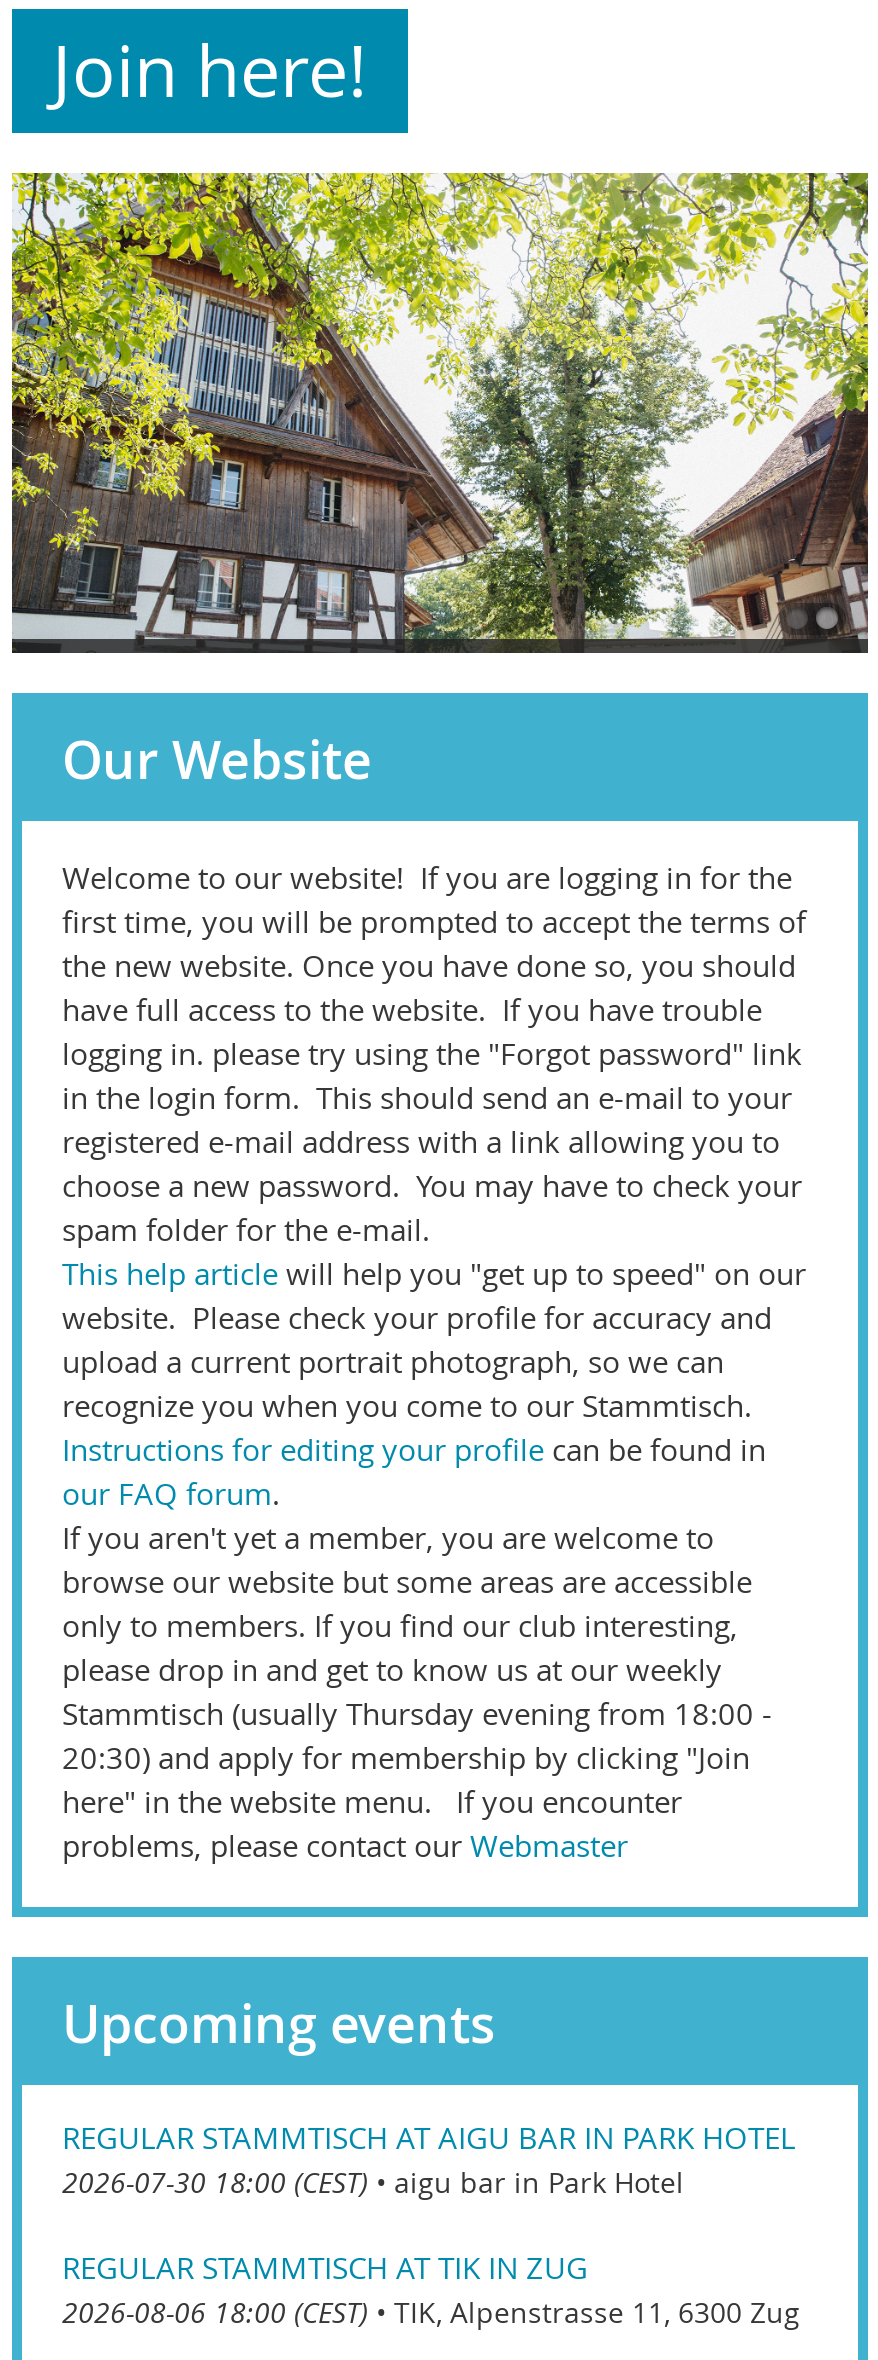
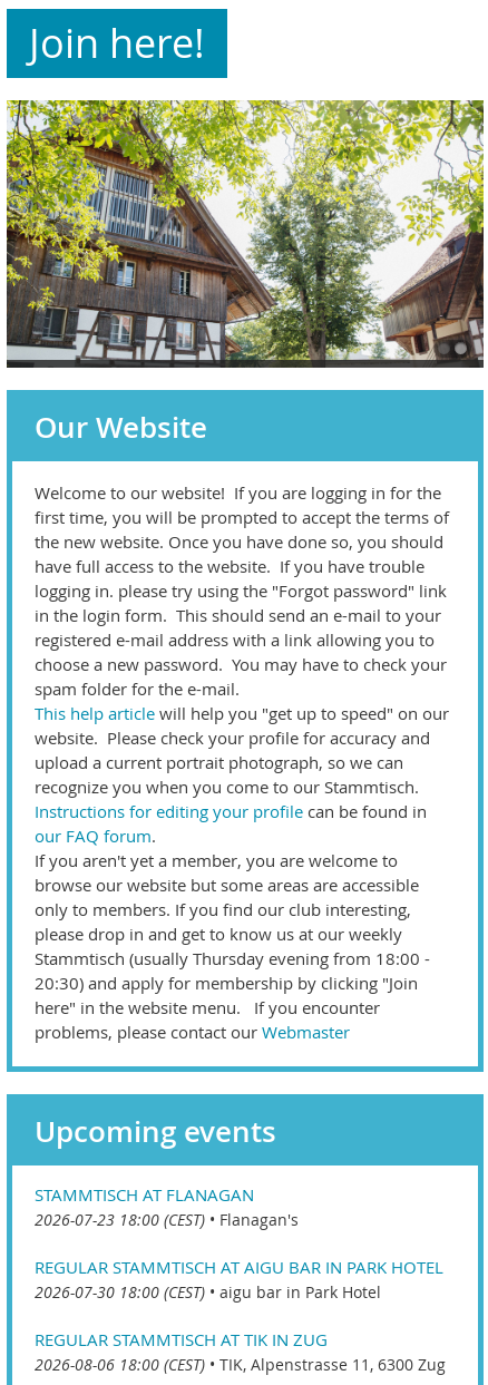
none -> [35,1183,299,1230] STAMMTISCH AT FLANAGAN | 2026-07-23 18:00 (CEST) • Flanagan's

